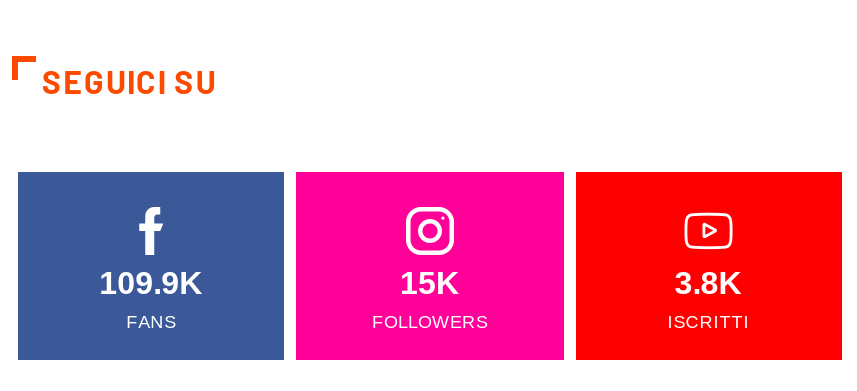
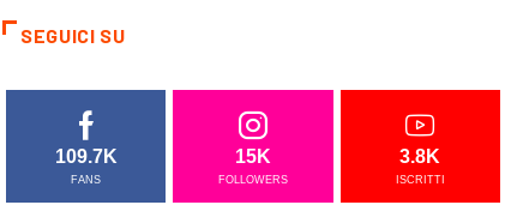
[99,266,203,300] 109.9K -> [55,146,117,166] 109.7K

